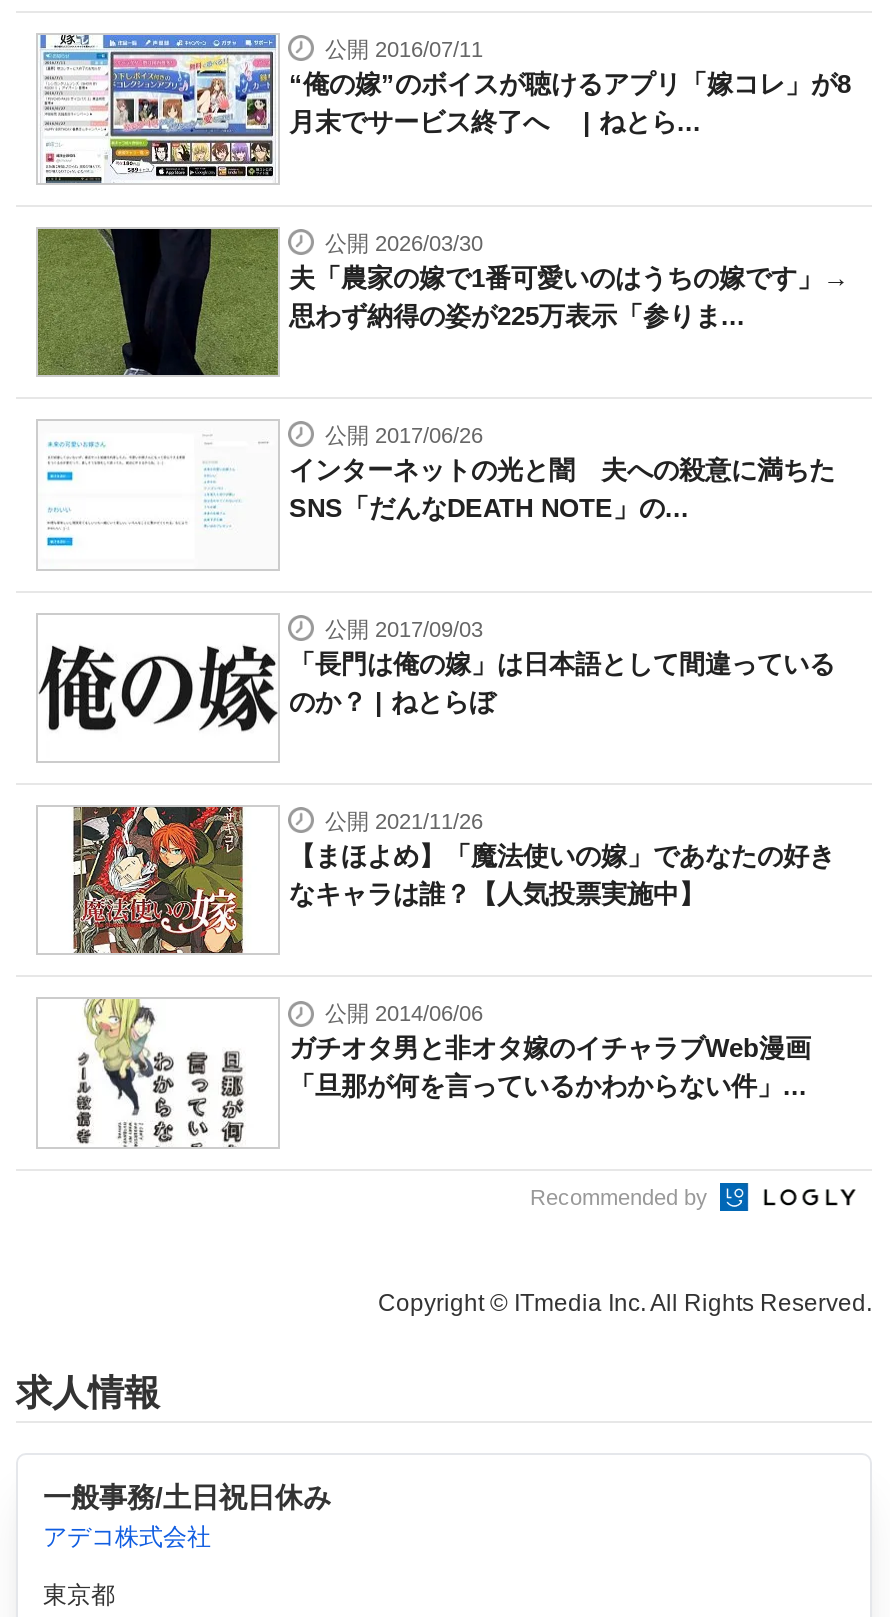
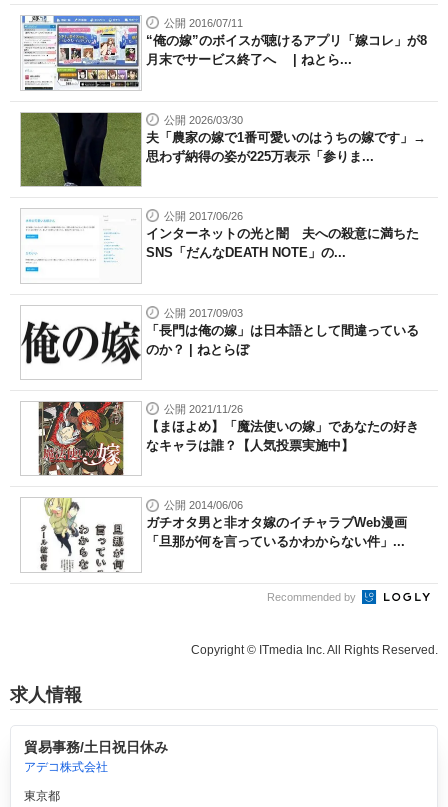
[43,1482,331,1514] 一般事務/土日祝日休み -> [23,739,167,755] 貿易事務/土日祝日休み

